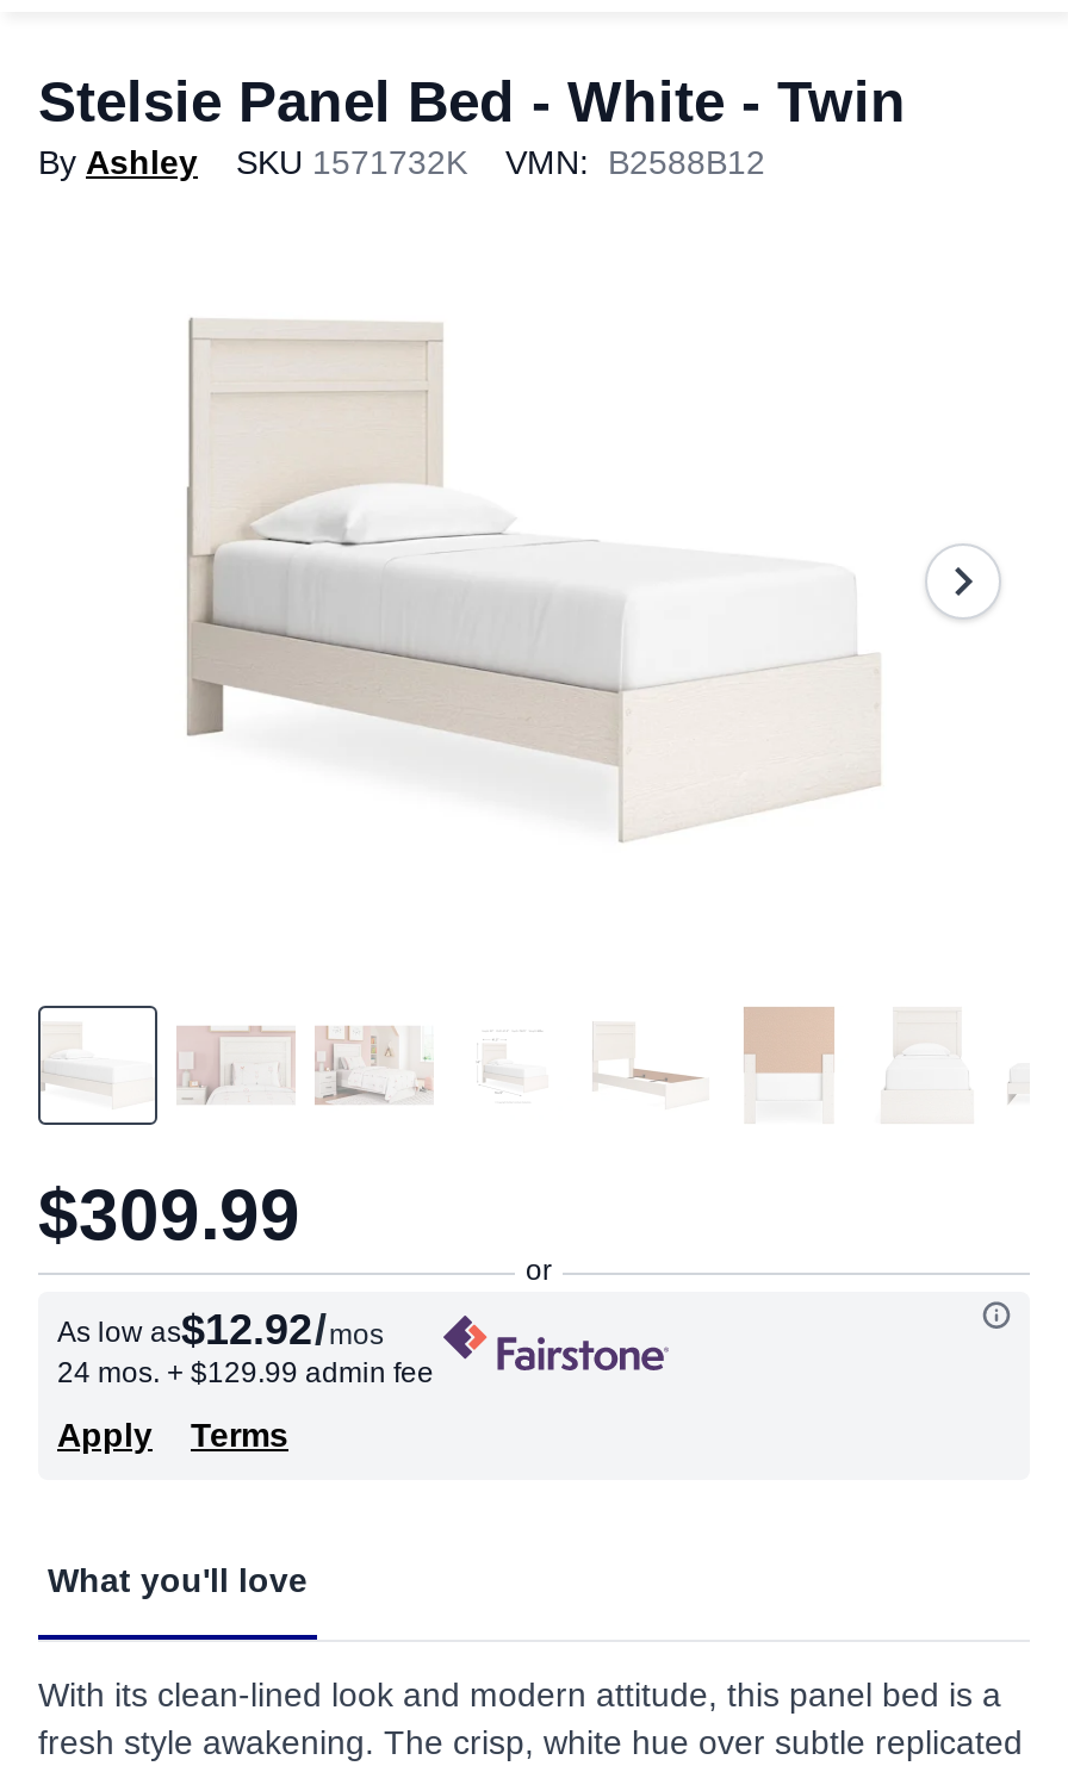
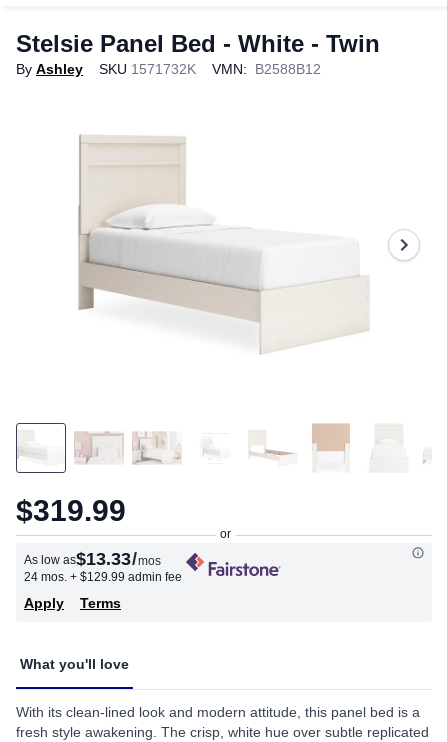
[38,1175,300,1254] $309.99 -> [16,494,126,527] $319.99
[57,1306,384,1354] As low as$12.92 /mos -> [24,549,161,569] As low as$13.33 /mos

